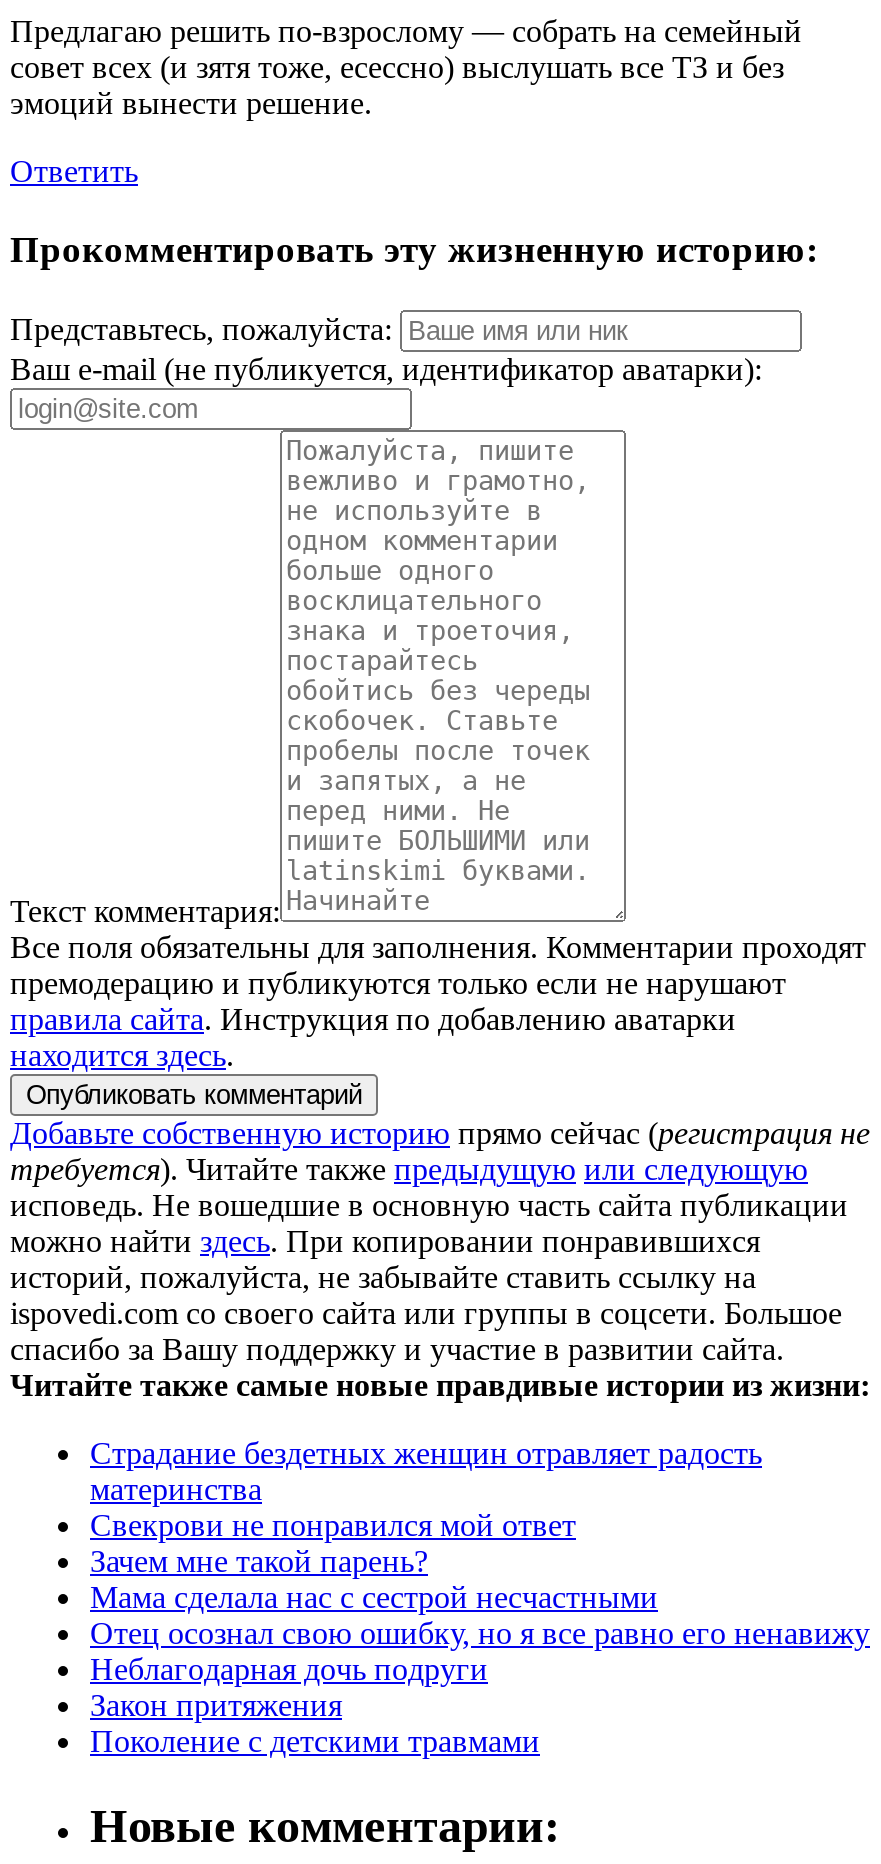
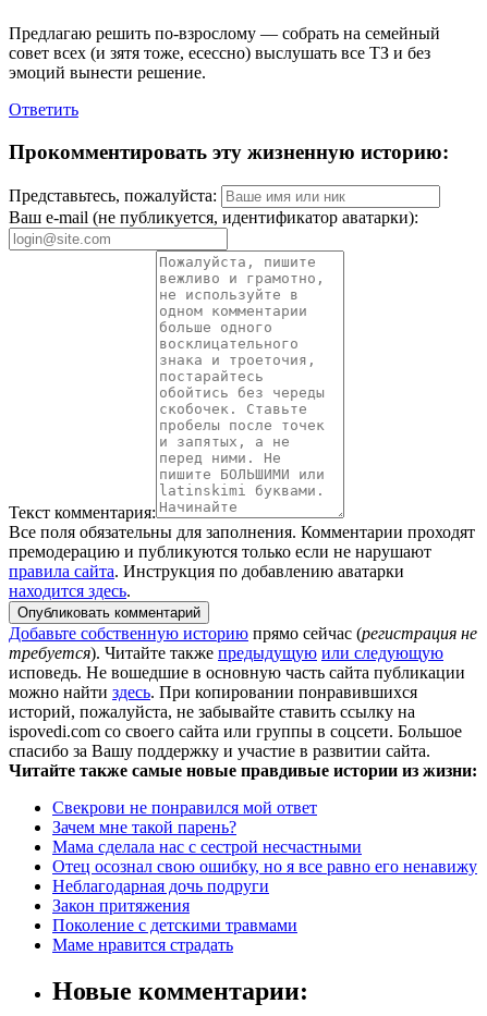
[90,1436,762,1506] Страдание бездетных женщин отравляет радость | материнства -> none
moved [90,1508,870,1758] -> [52,798,477,934]: Свекрови не понравился мой ответ | Зачем мне такой парень? | Мама сделала нас с сестрой несчастными | Отец осознал свою ошибку, но я все равно его ненавижу | Неблагодарная дочь подруги | Закон притяжения | Поколение с детскими травмами
none -> [52,935,233,954] Маме нравится страдать

